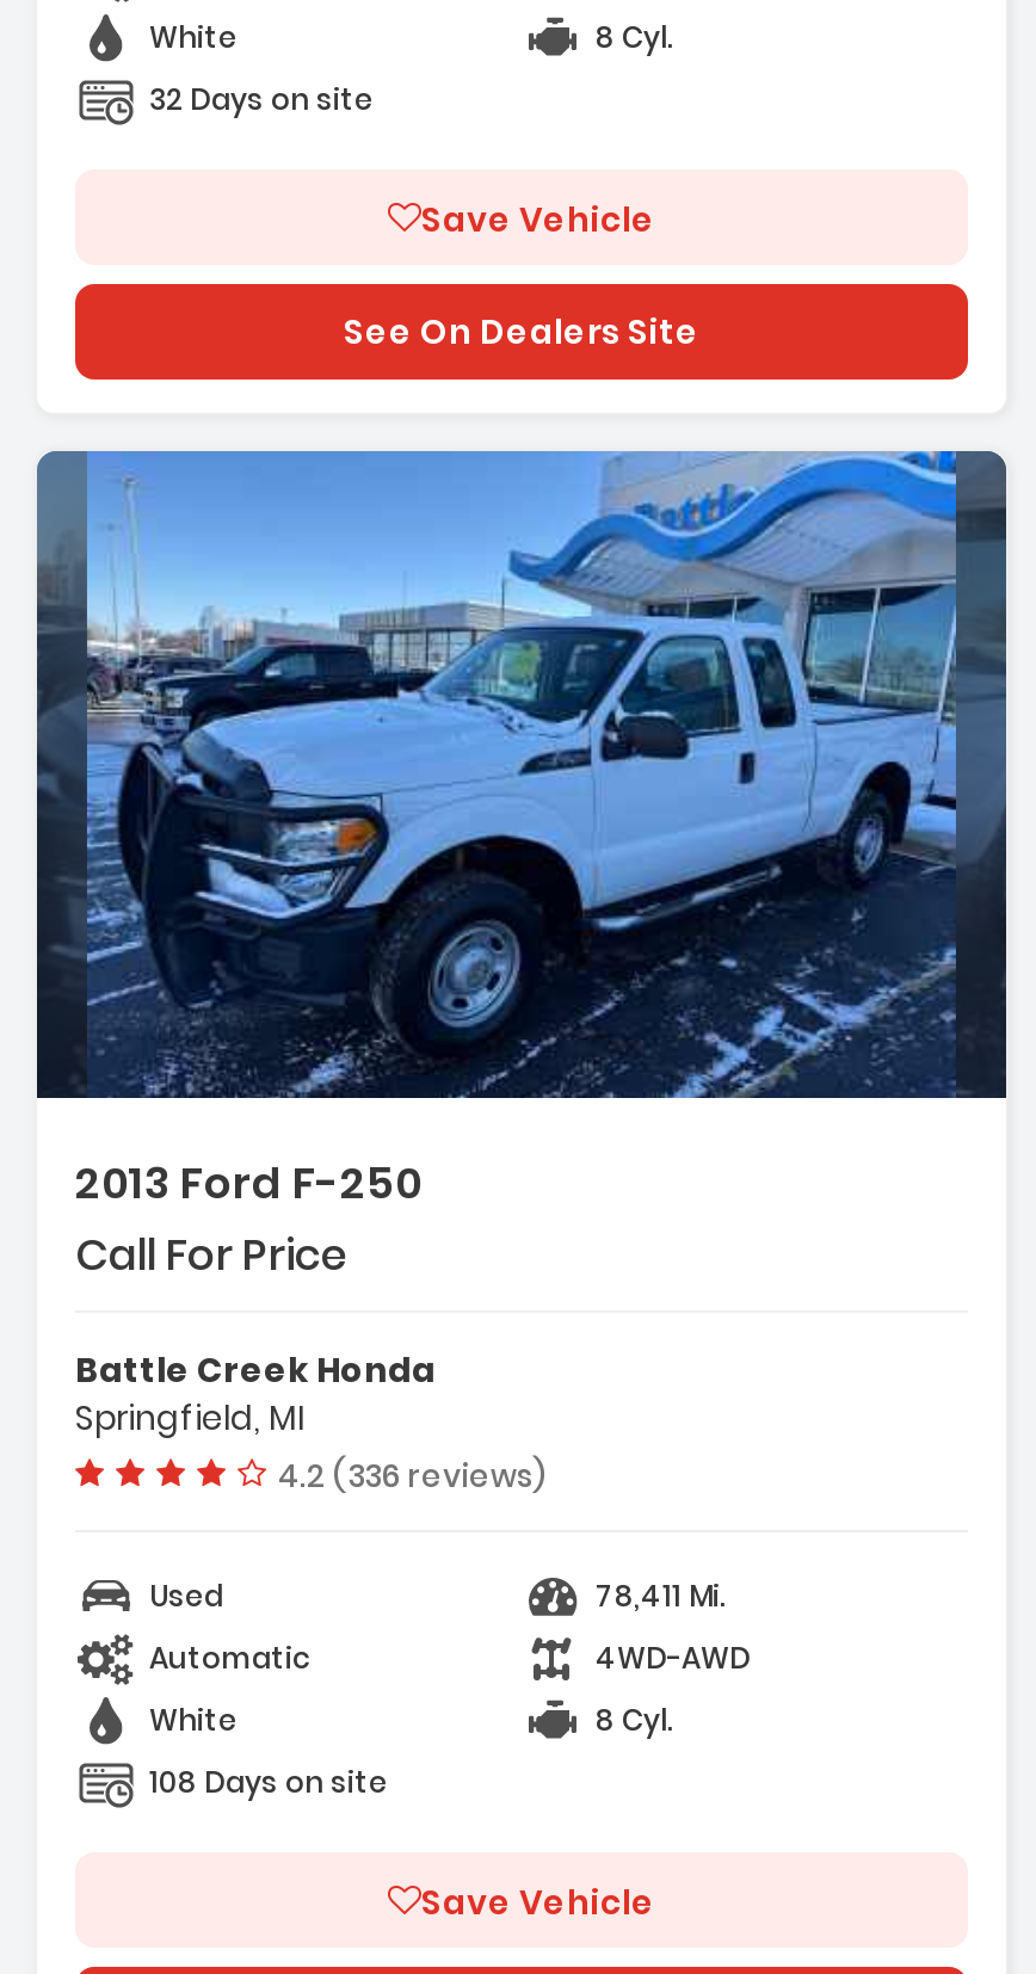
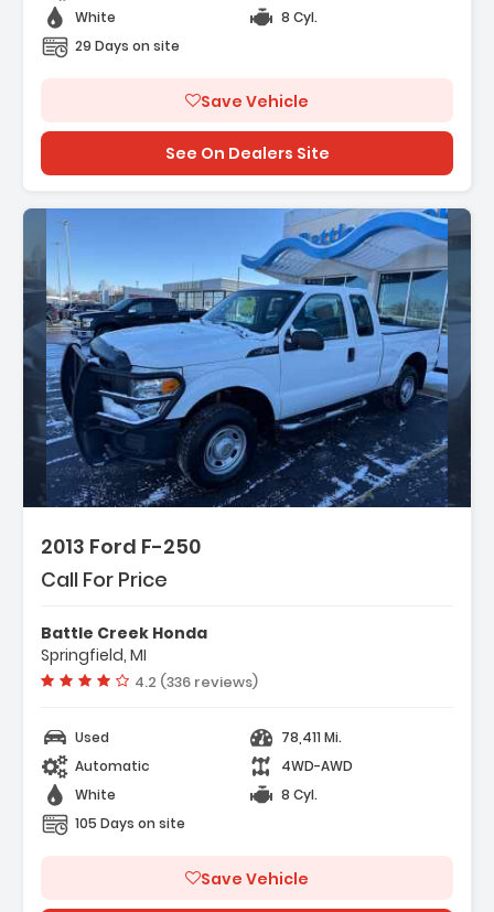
[149,79,374,119] 32 Days on site -> [75,36,180,55] 29 Days on site
[149,1762,388,1802] 108 Days on site -> [75,814,185,833] 105 Days on site

